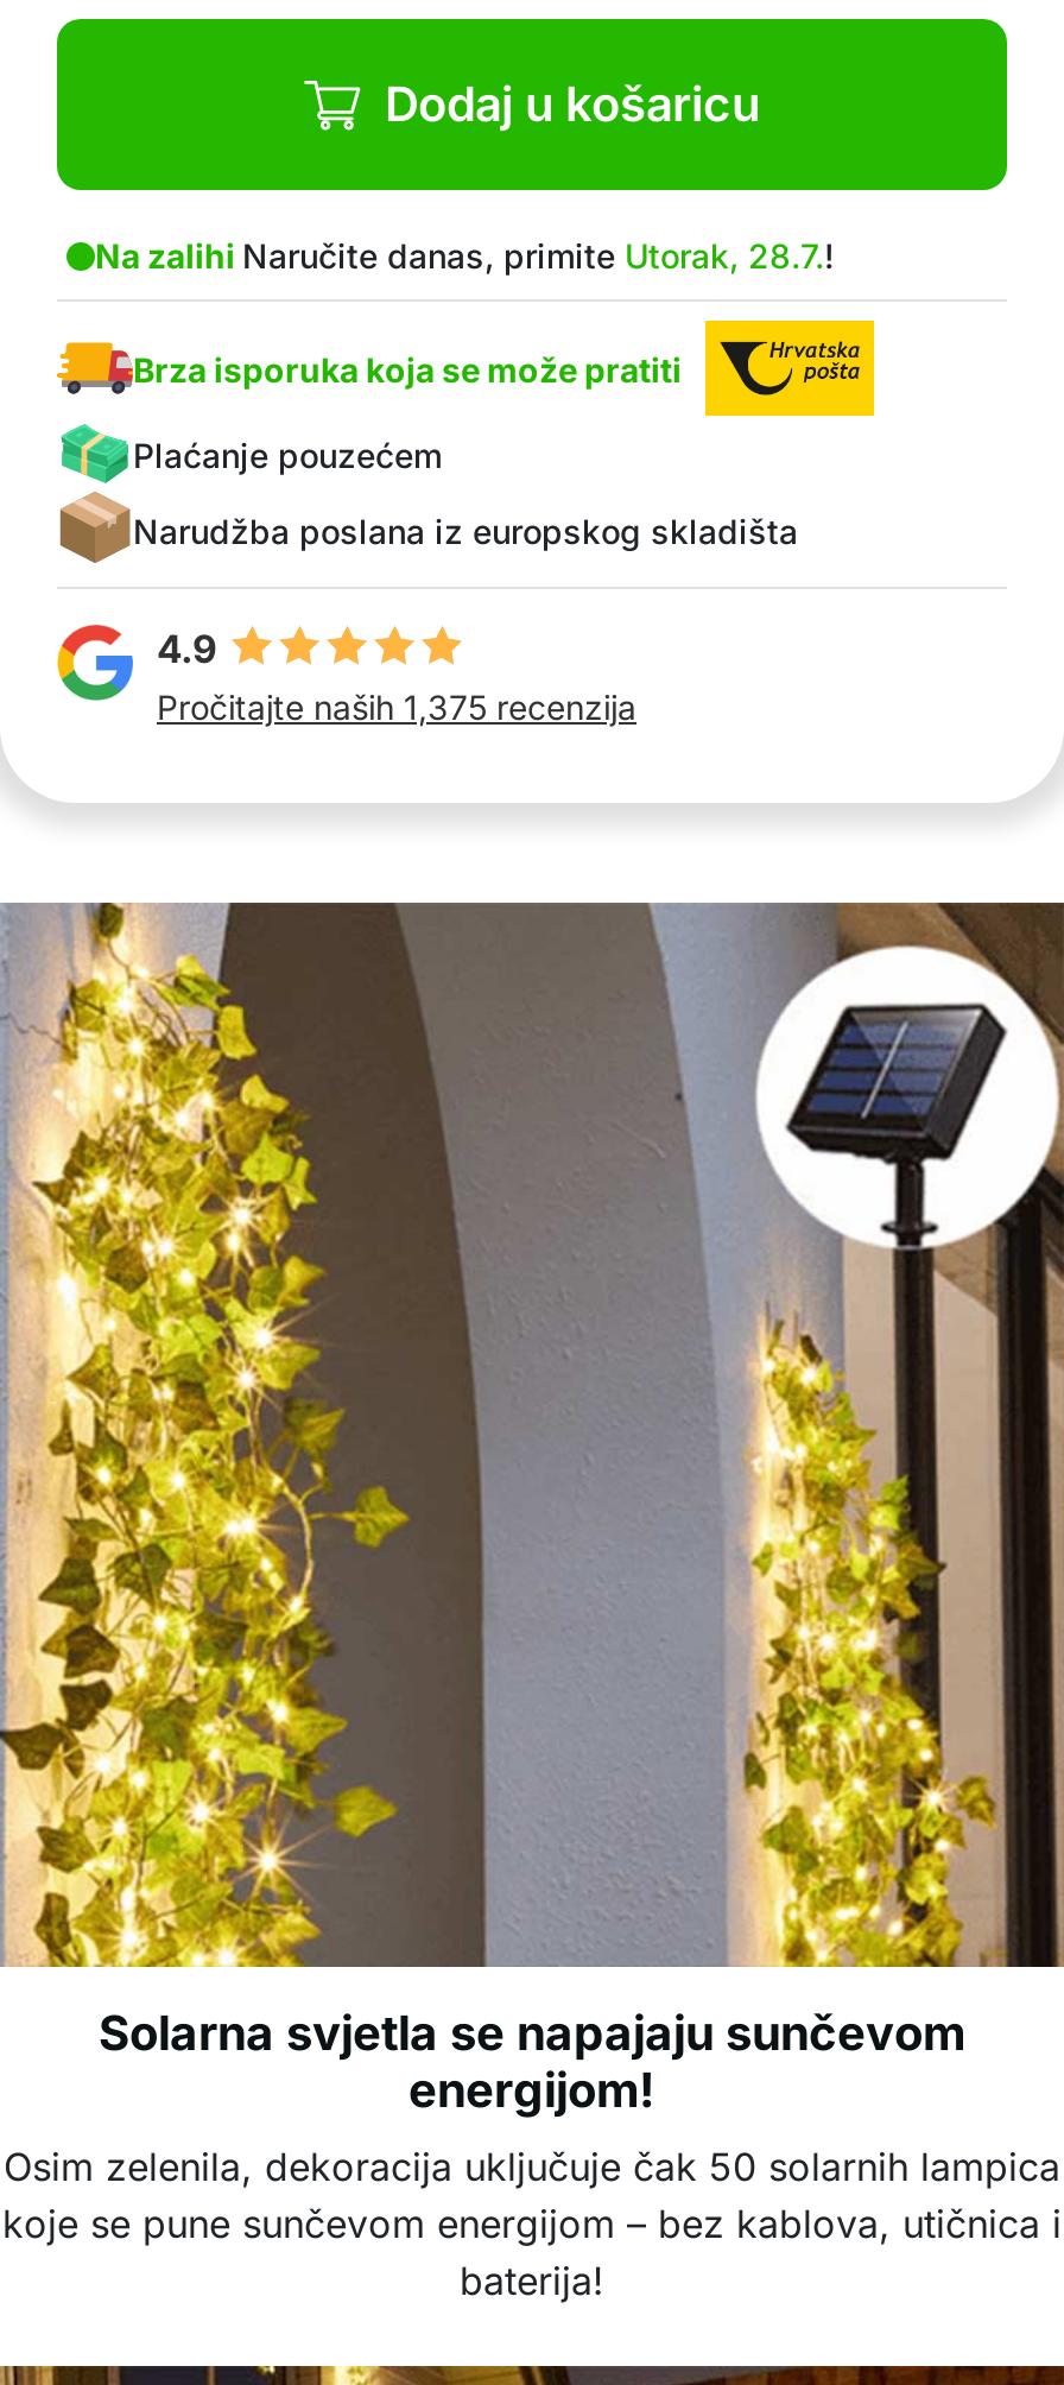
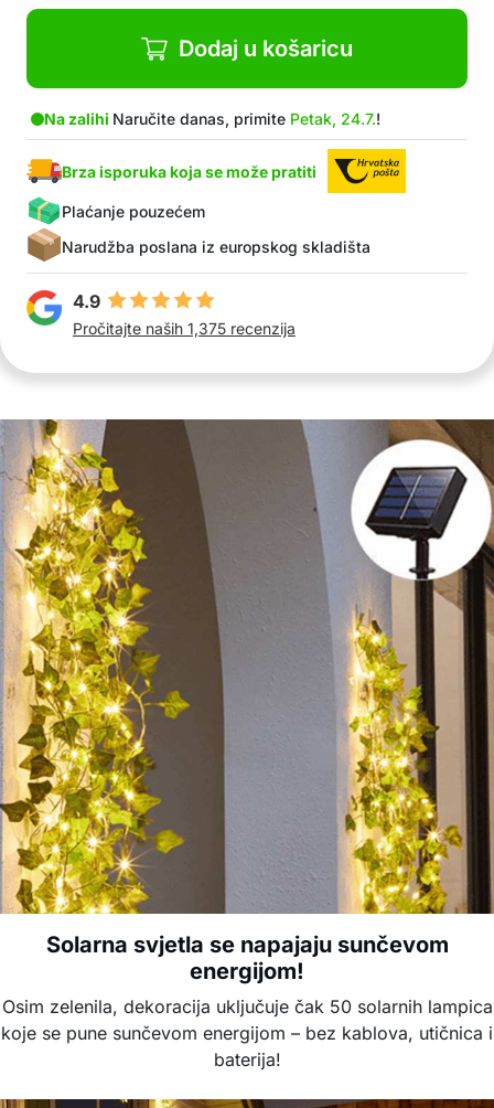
[95,235,834,276] Na zalihi Naručite danas, primite Utorak, 28.7.! -> [44,109,380,128] Na zalihi Naručite danas, primite Petak, 24.7.!

